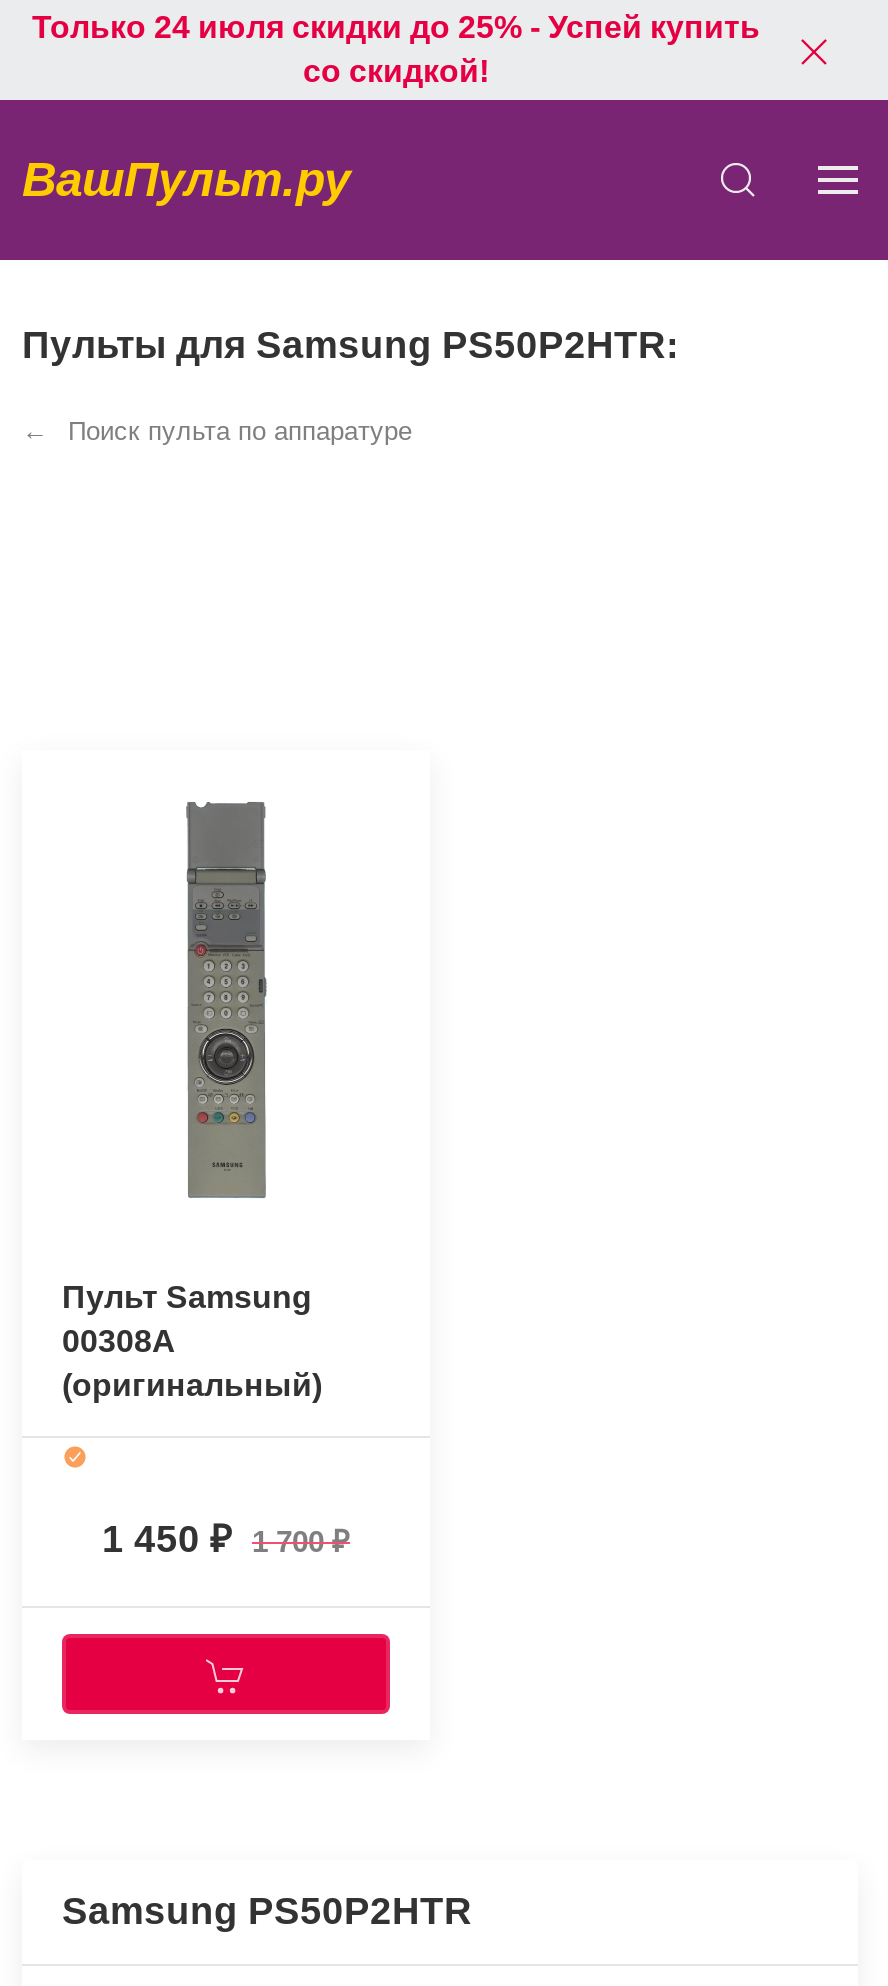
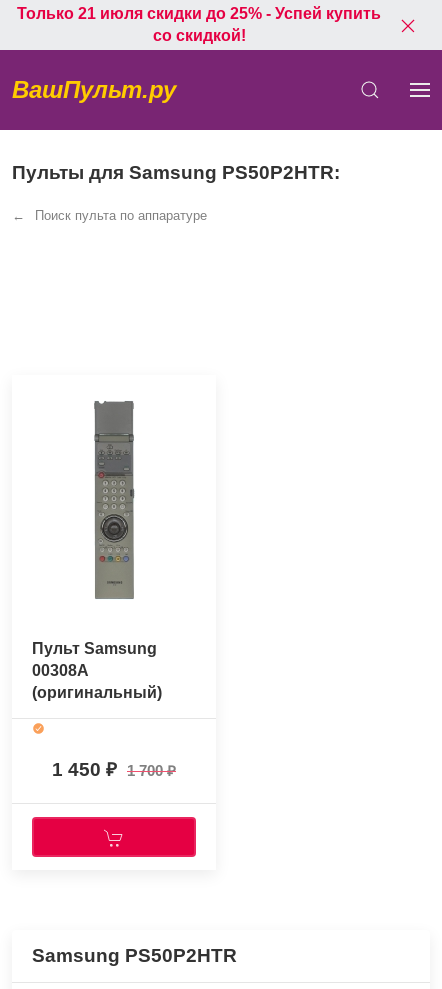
[32,10,760,44] Только 24 июля скидки до 25% - Успей купить -> [17,5,381,22] Только 21 июля скидки до 25% - Успей купить

